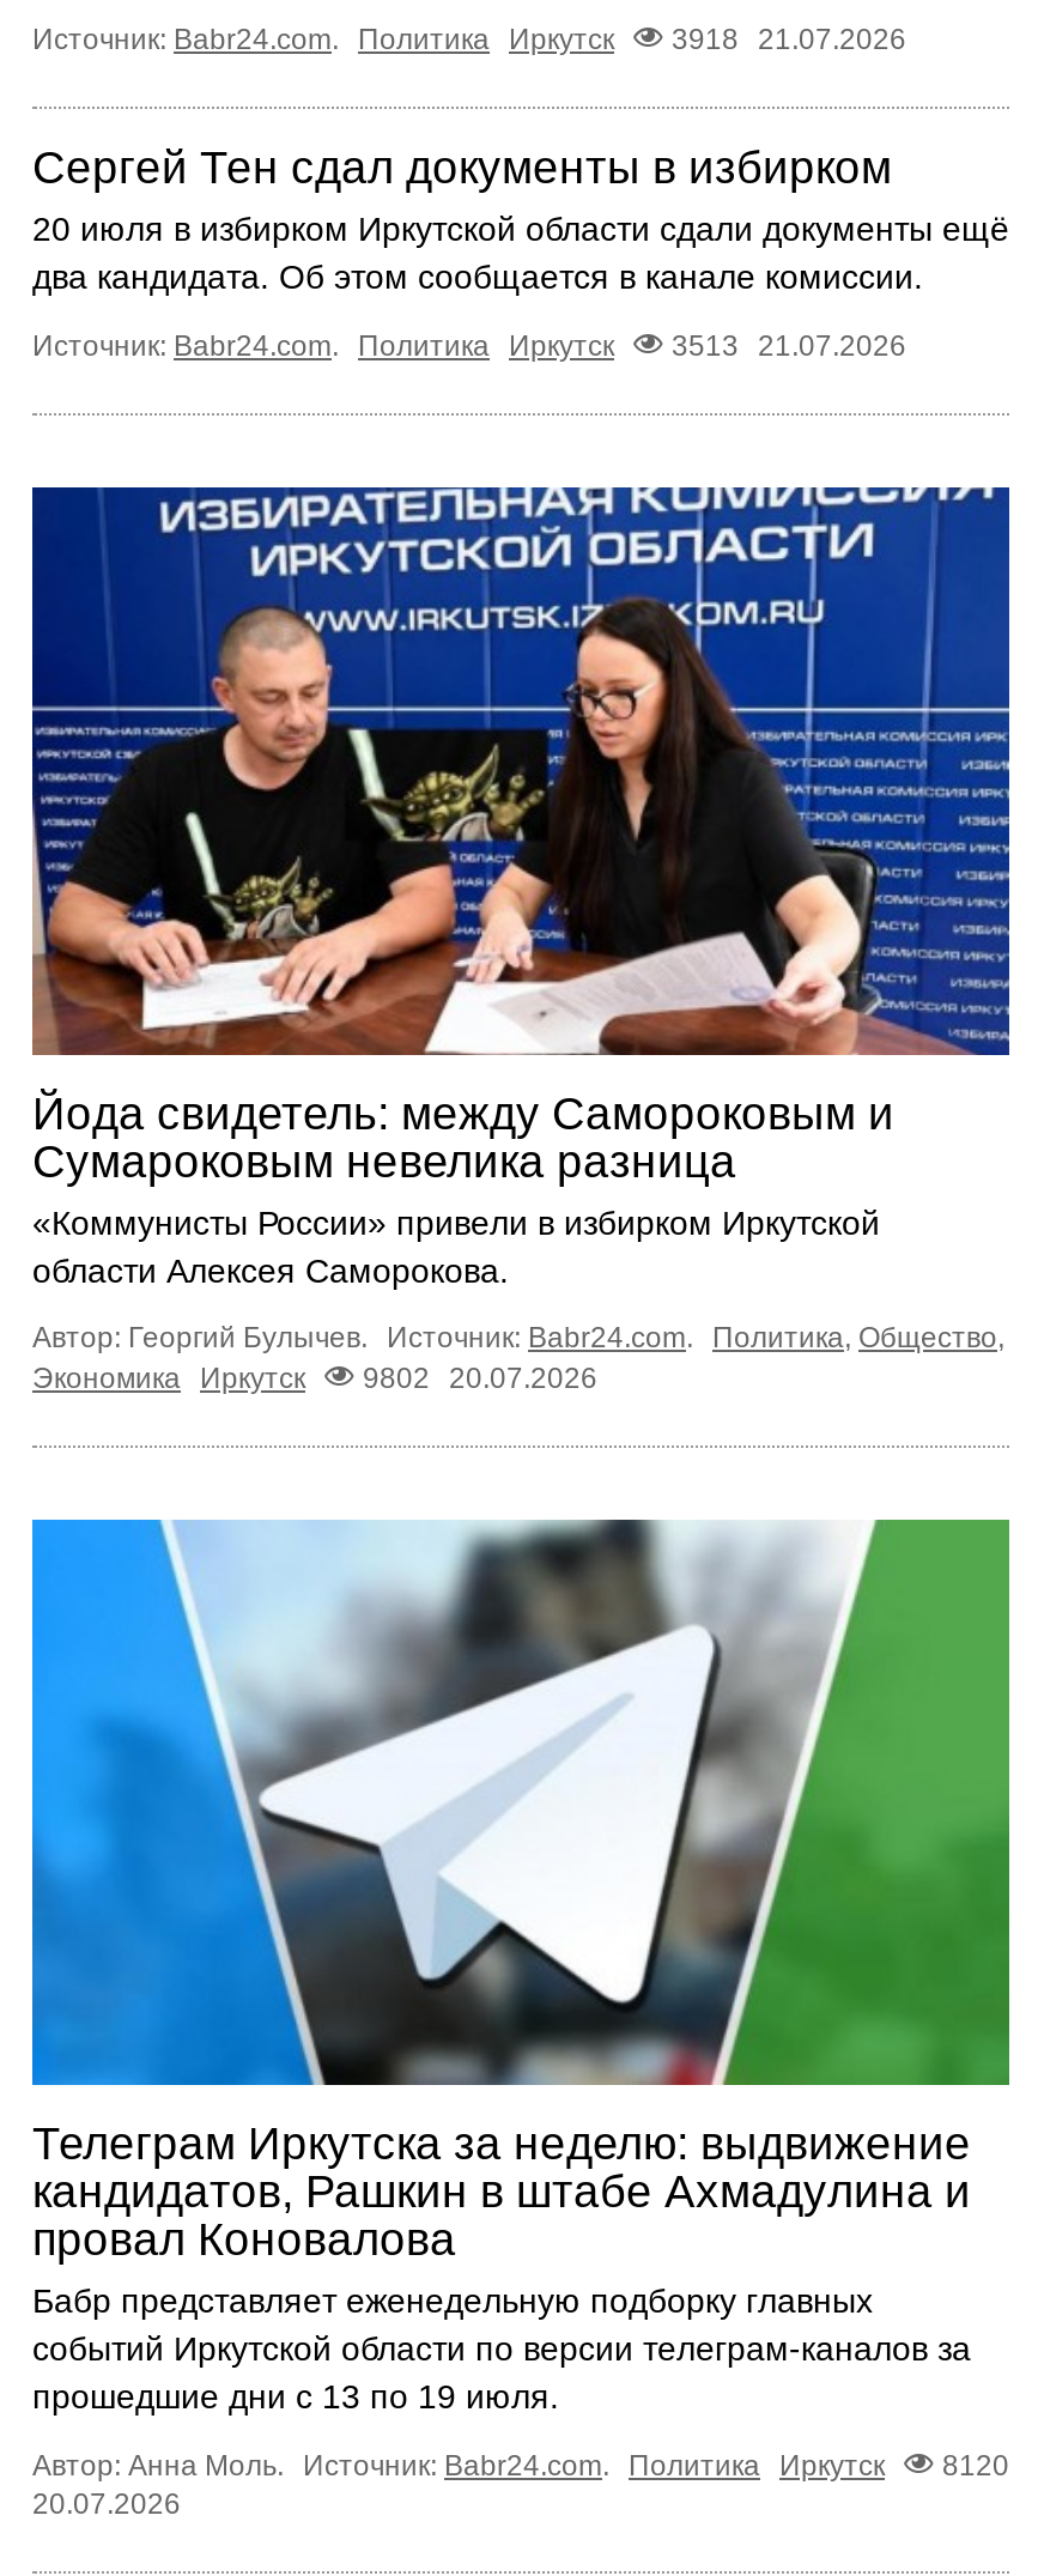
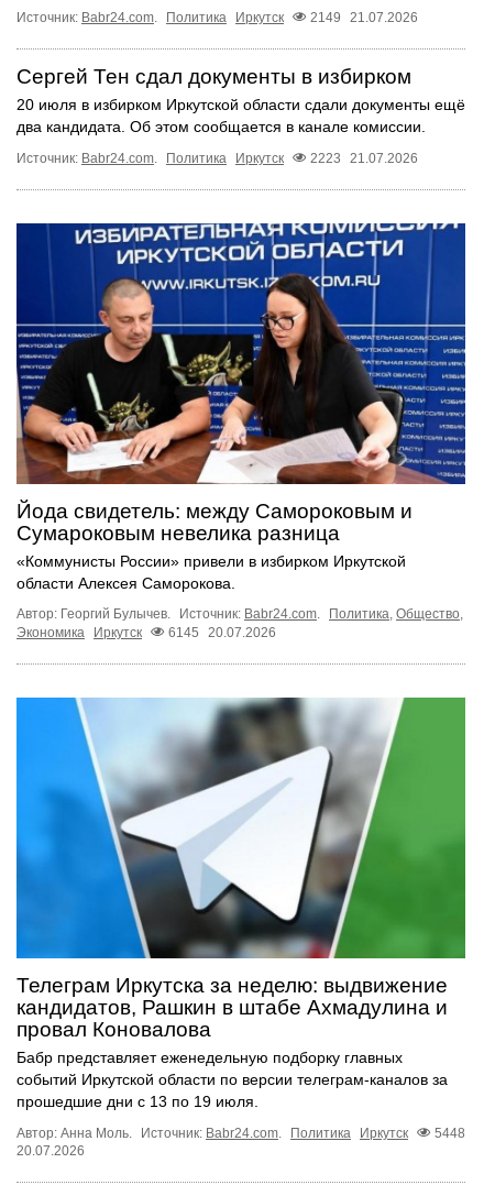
[672,23,906,57] 3918 21.07.2026 -> [310,10,418,25] 2149 21.07.2026
[672,330,906,363] 3513 21.07.2026 -> [310,151,418,166] 2223 21.07.2026
[32,1362,597,1395] Экономика Иркутск 9802 20.07.2026 -> [16,625,276,640] Экономика Иркутск 6145 20.07.2026
[32,2451,1009,2484] Автор: Анна Моль. Источник: Babr24.com. Политика Иркутск 8120 -> [16,1125,465,1141] Автор: Анна Моль. Источник: Babr24.com. Политика Иркутск 5448

